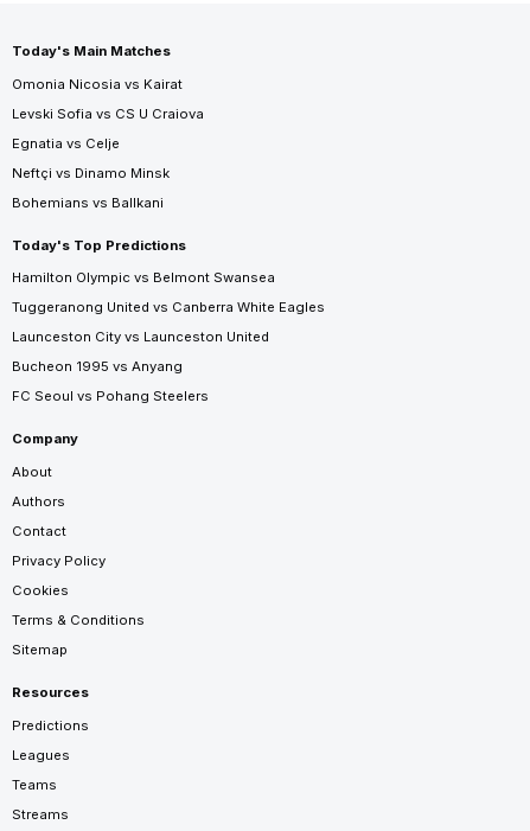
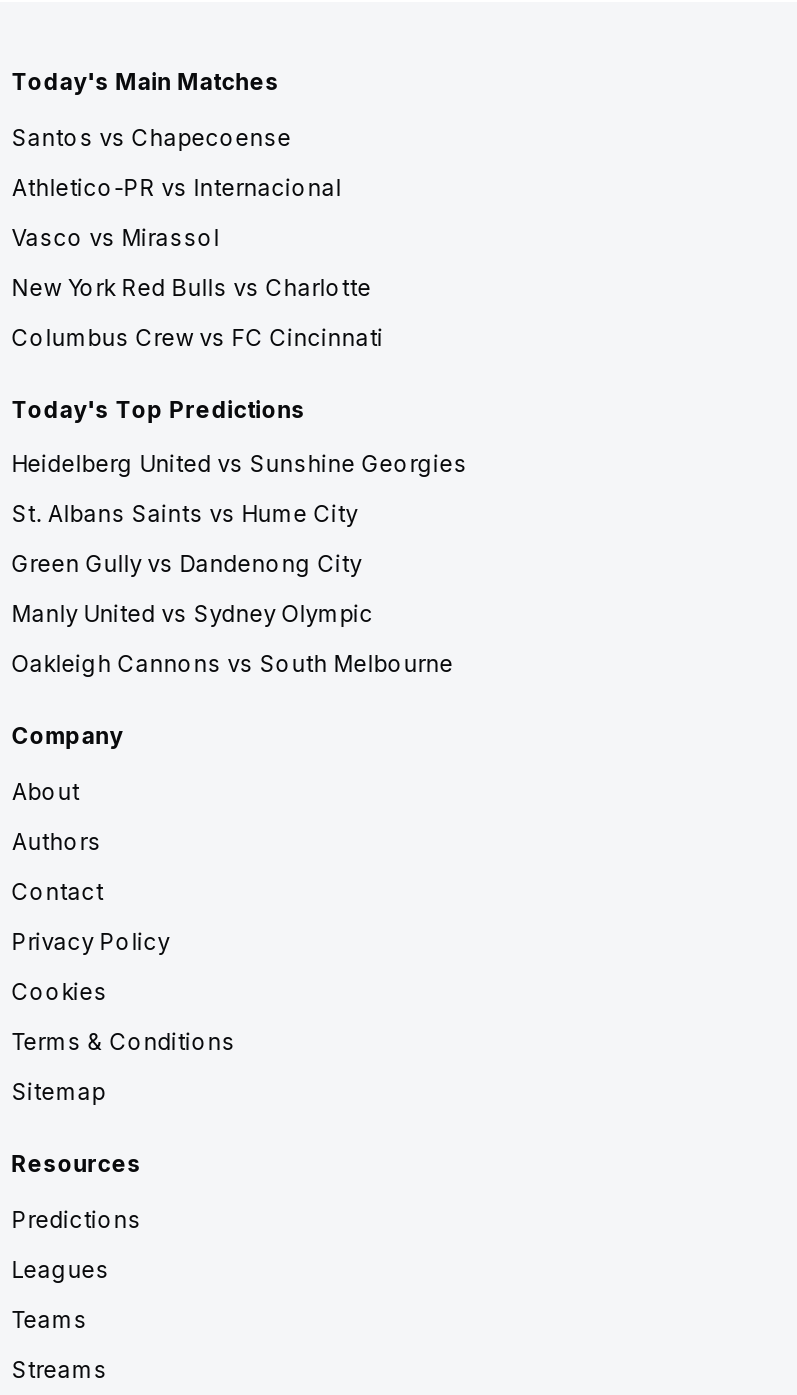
[12,76,182,92] Omonia Nicosia vs Kairat -> [12,123,292,151] Santos vs Chapecoense
[12,105,204,122] Levski Sofia vs CS U Craiova -> [12,173,342,201] Athletico-PR vs Internacional
[12,135,120,151] Egnatia vs Celje -> [12,223,220,251] Vasco vs Mirassol
[12,164,169,181] Neftçi vs Dinamo Minsk -> [12,273,372,301] New York Red Bulls vs Charlotte
[12,194,163,211] Bohemians vs Ballkani -> [12,323,384,351] Columbus Crew vs FC Cincinnati
[12,269,275,286] Hamilton Olympic vs Belmont Swansea -> [12,451,468,479] Heidelberg United vs Sunshine Georgies
[12,299,325,316] Tuggeranong United vs Canberra White Eagles -> [12,501,358,529] St. Albans Saints vs Hume City
[12,329,269,345] Launceston City vs Launceston United -> [12,551,362,579] Green Gully vs Dandenong City
[12,358,182,375] Bucheon 1995 vs Anyang -> [12,601,374,629] Manly United vs Sydney Olympic
[12,388,208,405] FC Seoul vs Pohang Steelers -> [12,651,454,679] Oakleigh Cannons vs South Melbourne

